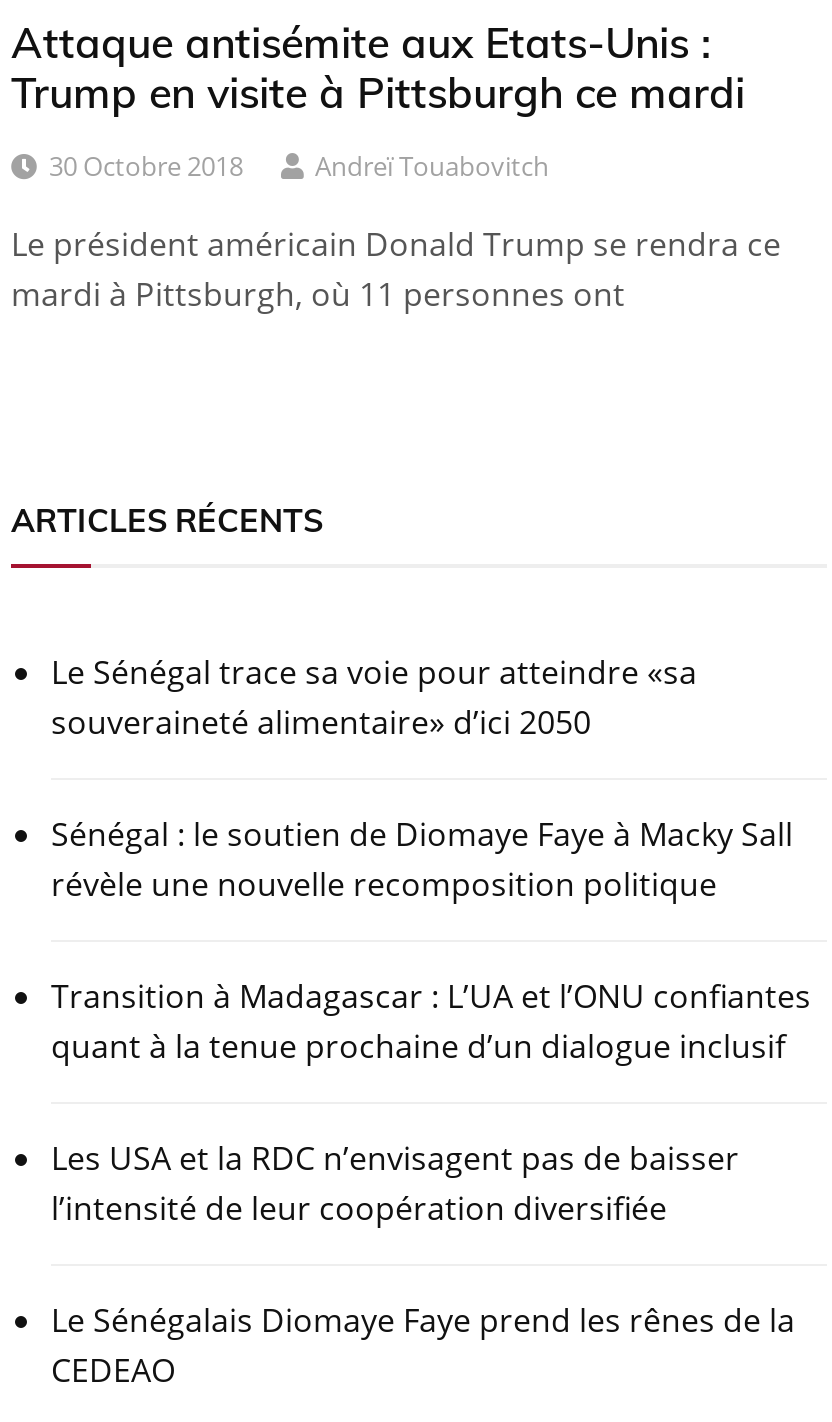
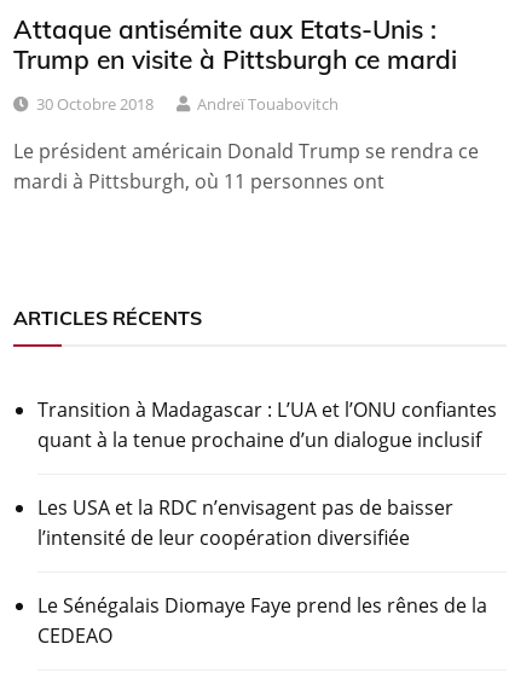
[51,650,793,906] Le Sénégal trace sa voie pour atteindre «sa | souveraineté alimentaire» d’ici 2050 | Sénégal : le soutien de Diomaye Faye à Macky Sall | révèle une nouvelle recomposition politique -> none

